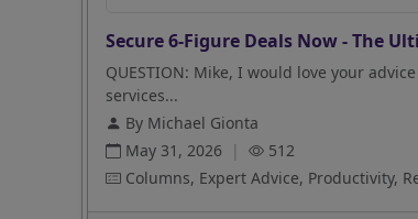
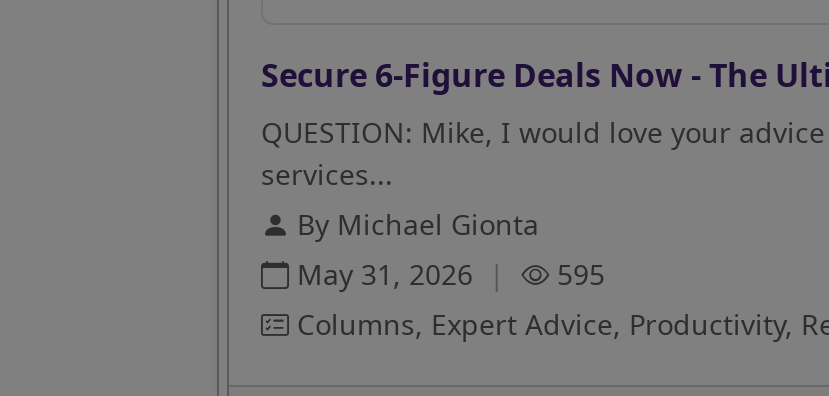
[264,140,295,161] 512 -> [549,255,605,293] 595

